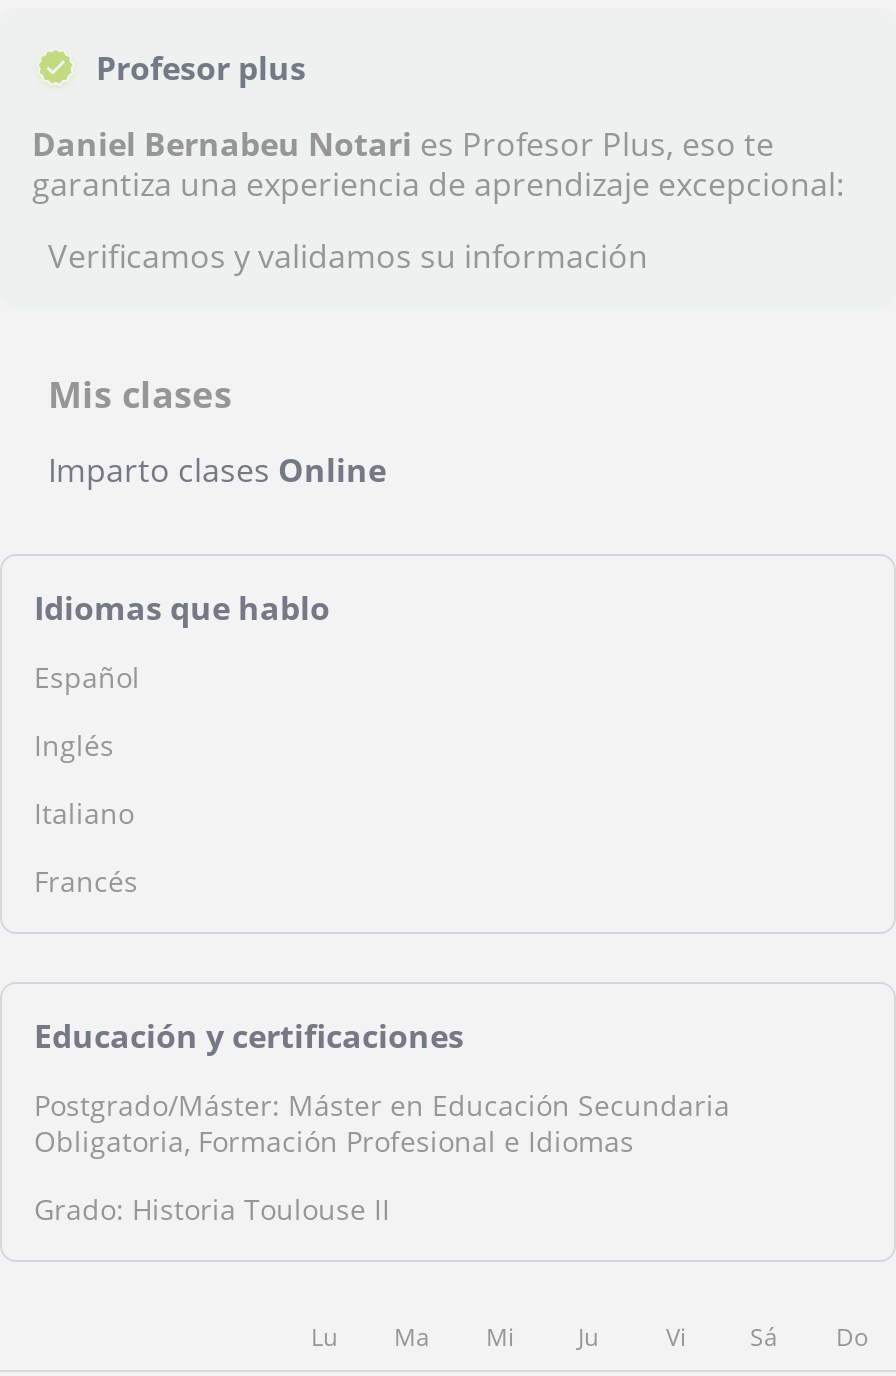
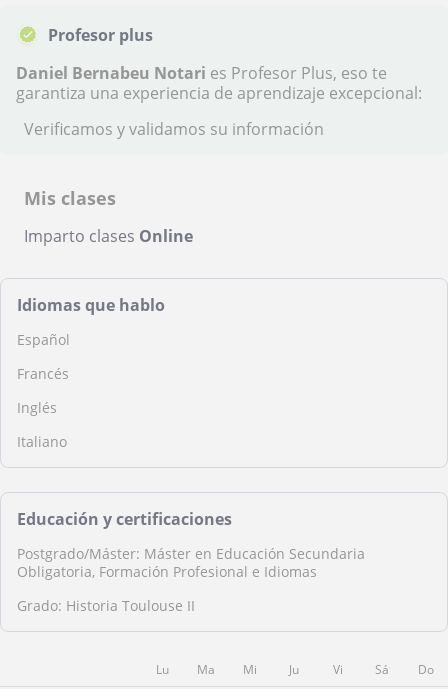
moved [34,726,134,832] -> [17,398,67,451]: Inglés | Italiano
moved [34,862,138,900] -> [17,364,69,383]: Francés

